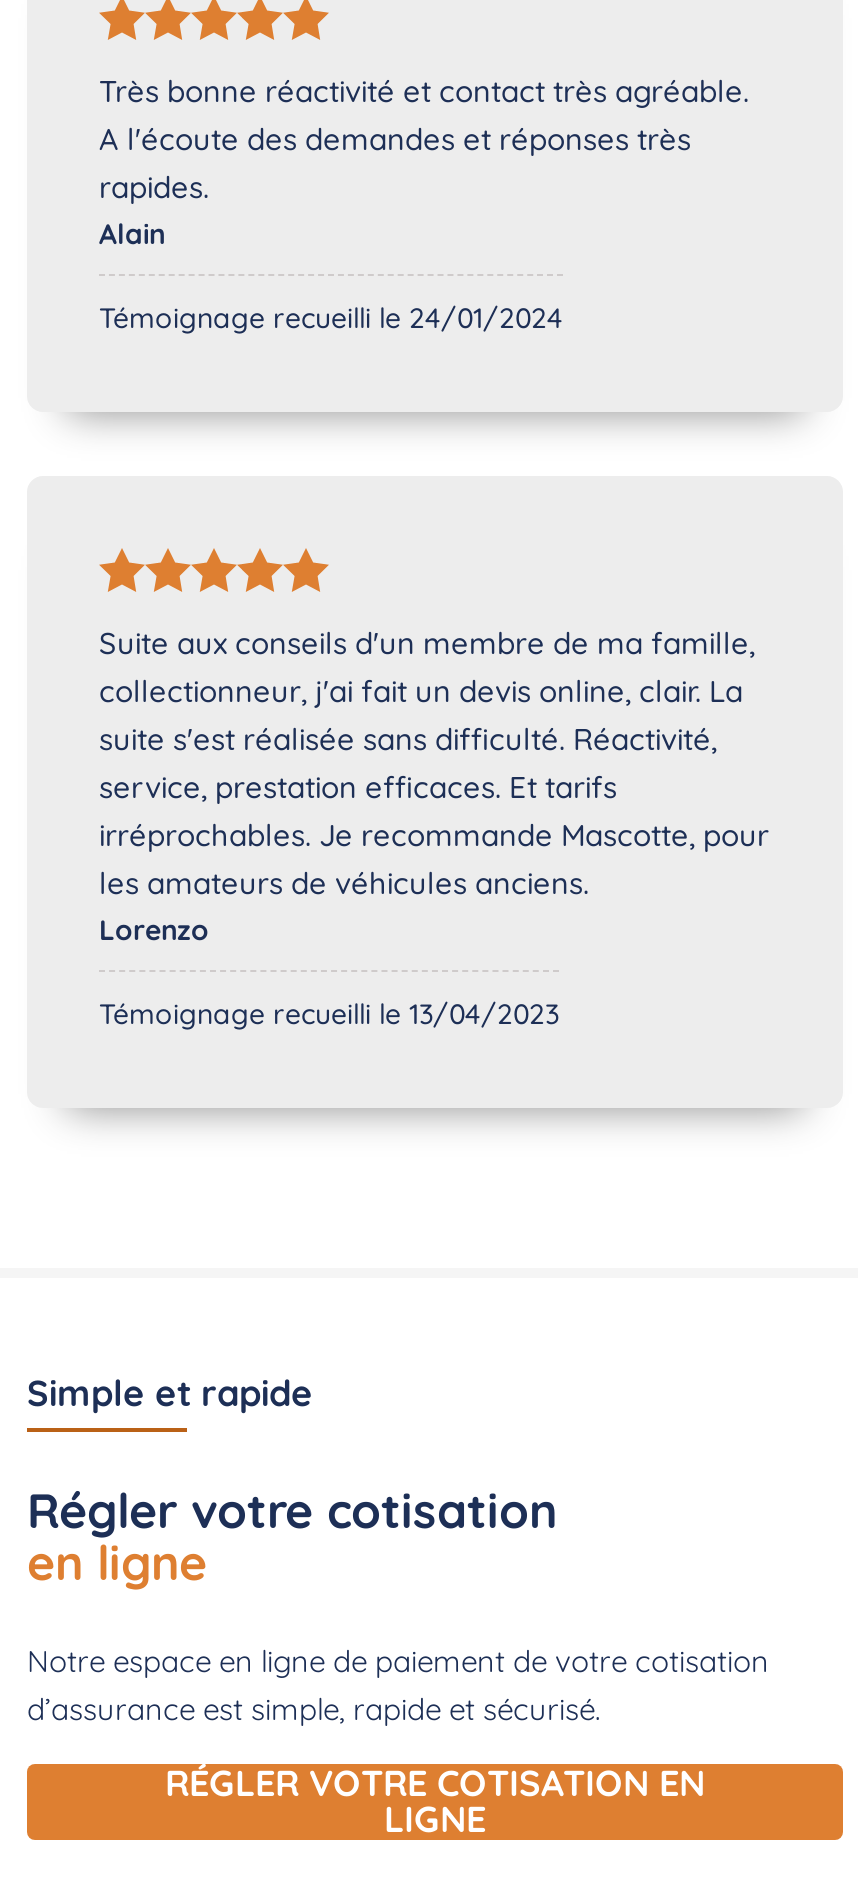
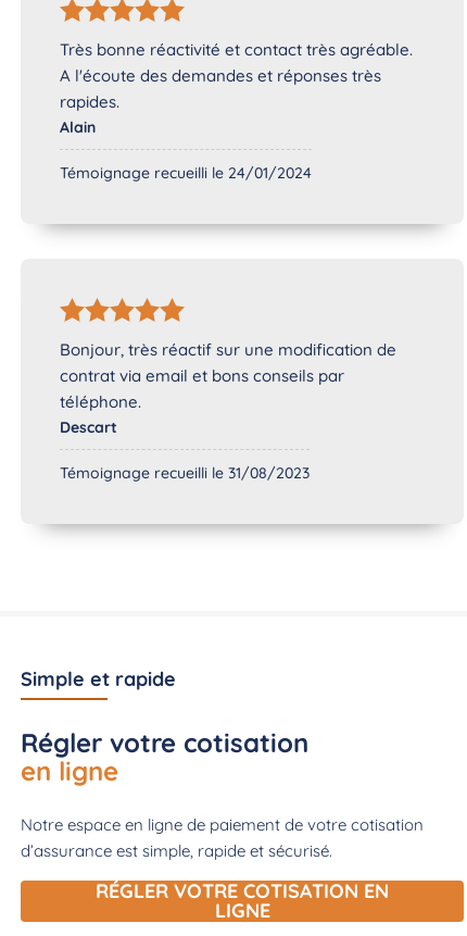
[99,624,769,948] Suite aux conseils d'un membre de ma famille, | collectionneur, j'ai fait un devis online, clair. La | suite s'est réalisée sans difficulté. Réactivité, | service, prestation efficaces. Et tarifs | irréprochables. Je recommande Mascotte, pour | les amateurs de véhicules anciens. | Lorenzo -> [60,339,396,437] Bonjour, très réactif sur une modification de | contrat via email et bons conseils par | téléphone. | Descart
[99,996,559,1032] Témoignage recueilli le 13/04/2023 -> [60,463,310,483] Témoignage recueilli le 31/08/2023

